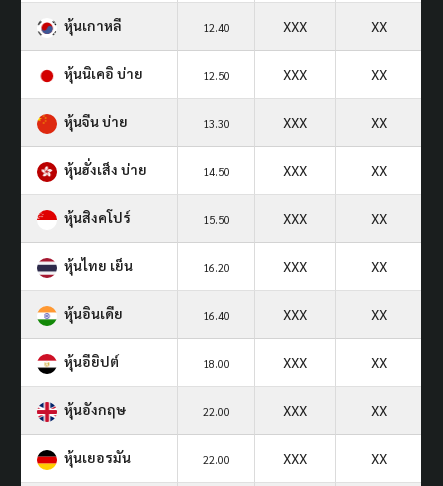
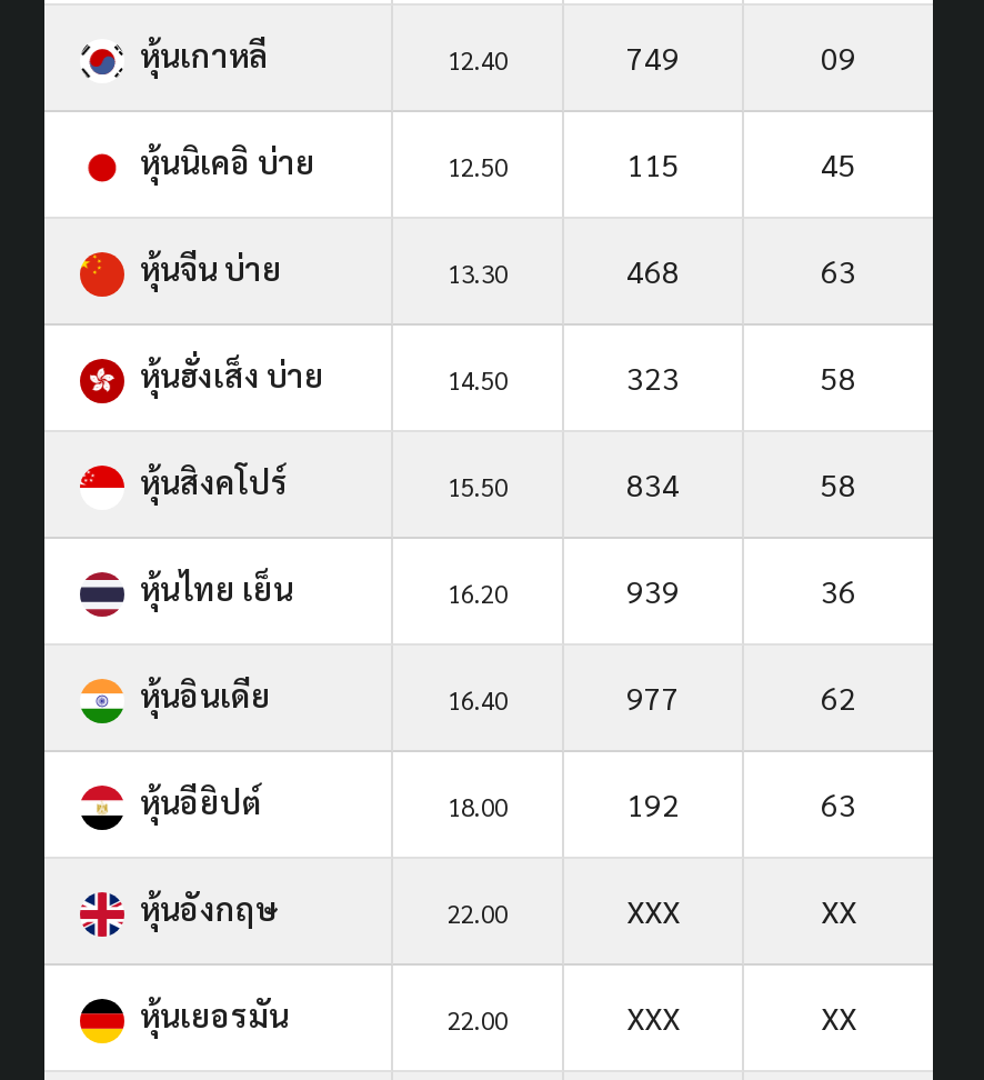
[283,17,386,35] XXX | XX -> [626,36,856,76] 749 | 09
[283,65,386,83] XXX | XX -> [626,143,856,183] 115 | 45
[283,113,386,131] XXX | XX -> [626,250,856,290] 468 | 63
[283,161,386,179] XXX | XX -> [626,356,856,396] 323 | 58
[283,209,386,227] XXX | XX -> [626,463,856,503] 834 | 58
[283,257,386,275] XXX | XX -> [626,570,856,610] 939 | 36
[283,305,386,323] XXX | XX -> [626,676,856,716] 977 | 62
[283,353,386,371] XXX | XX -> [626,783,856,823] 192 | 63

